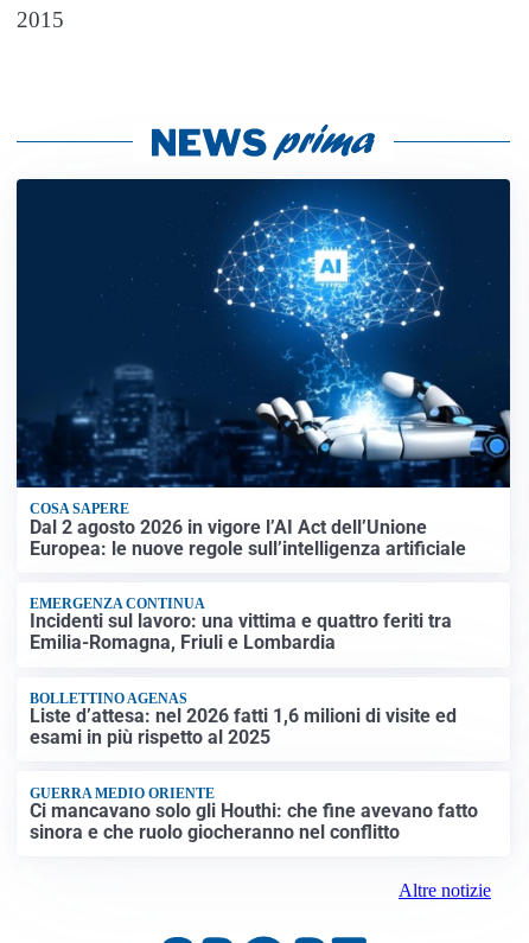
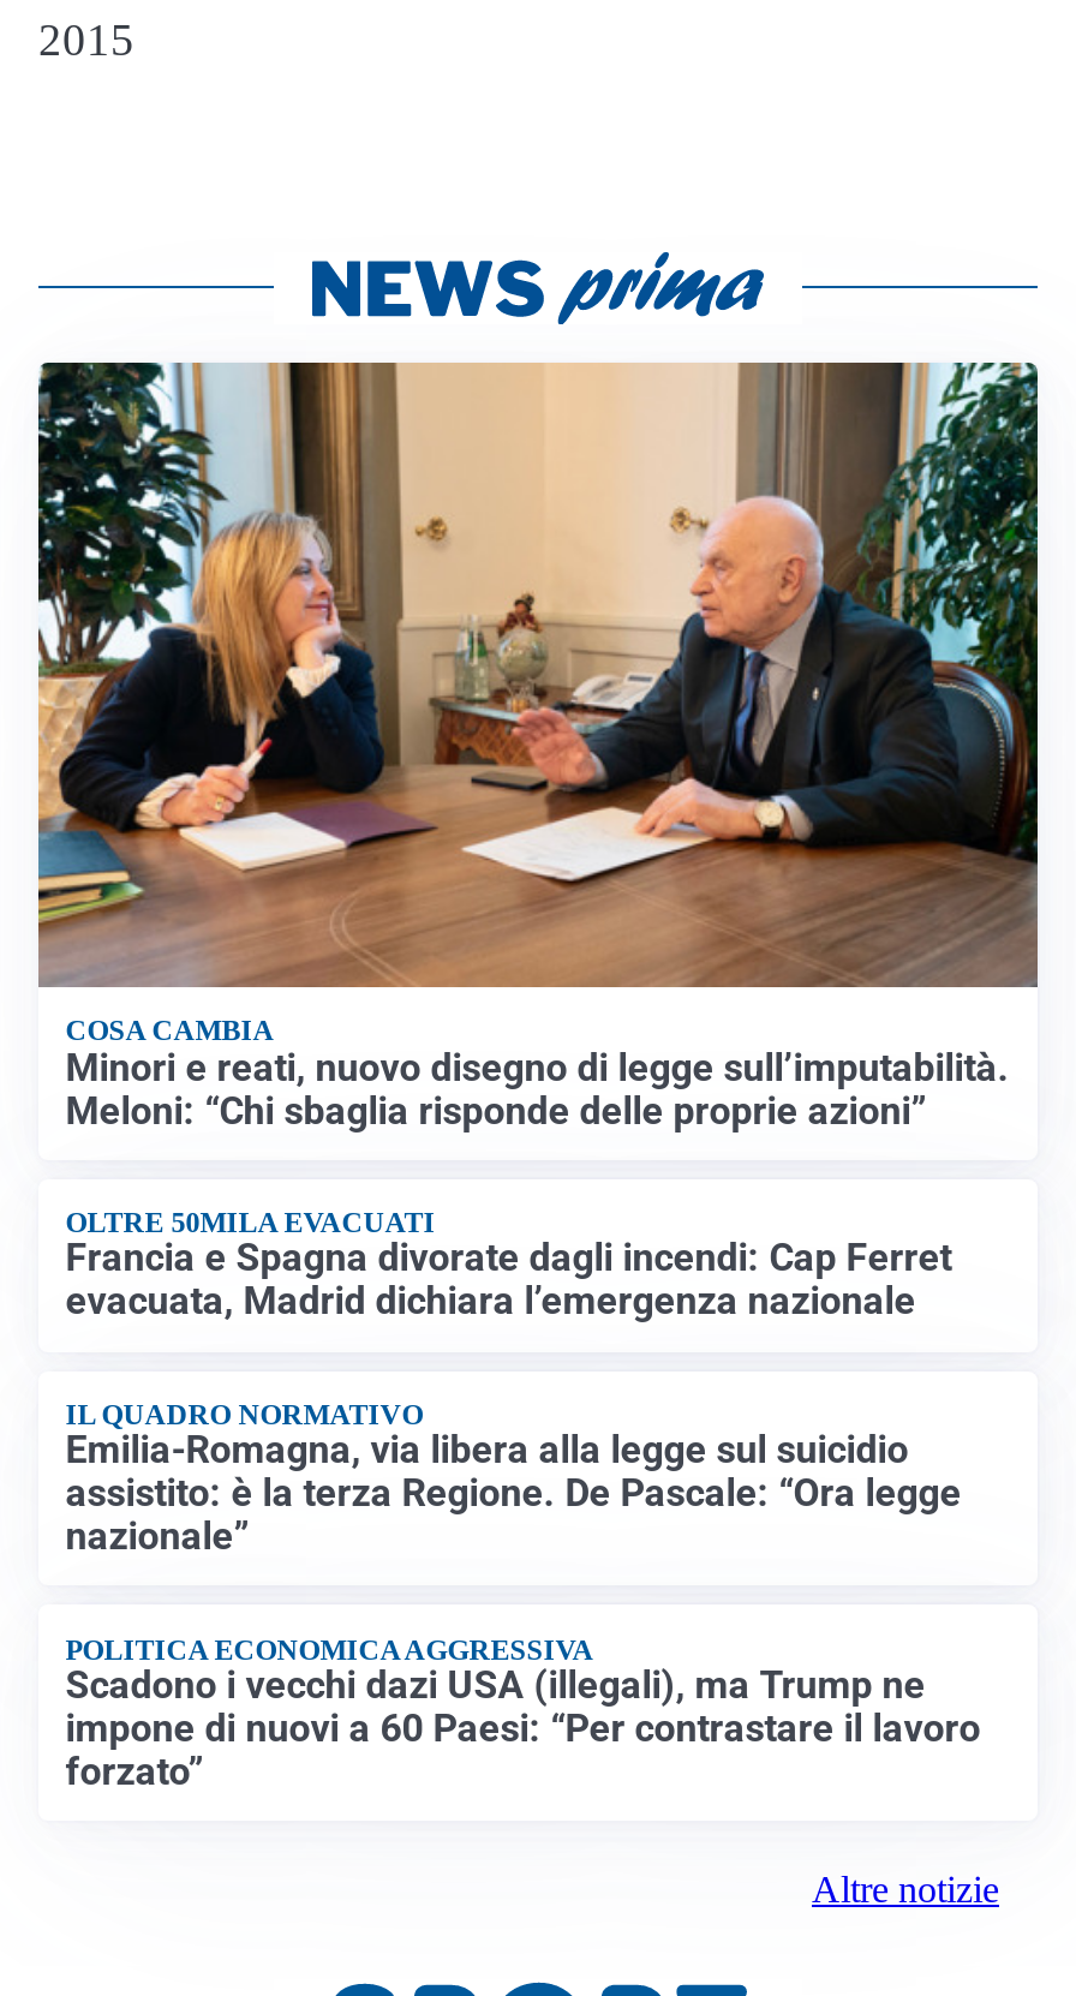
[15,178,511,560] [image] | COSA SAPERE | Dal 2 agosto 2026 in vigore l’AI Act dell’Unione | Europea: le nuove regole sull’intelligenza artificiale -> [36,360,1040,1133] [image] | COSA CAMBIA | Minori e reati, nuovo disegno di legge sull’imputabilità. | Meloni: “Chi sbaglia risponde delle proprie azioni”
[30,596,452,654] EMERGENZA CONTINUA | Incidenti sul lavoro: una vittima e quattro feriti tra | Emilia-Romagna, Friuli e Lombardia -> [65,1206,952,1325] OLTRE 50MILA EVACUATI | Francia e Spagna divorate dagli incendi: Cap Ferret | evacuata, Madrid dichiara l’emergenza nazionale
[30,690,457,749] BOLLETTINO AGENAS | Liste d’attesa: nel 2026 fatti 1,6 milioni di visite ed | esami in più rispetto al 2025 -> [65,1397,961,1559] IL QUADRO NORMATIVO | Emilia-Romagna, via libera alla legge sul suicidio | assistito: è la terza Regione. De Pascale: “Ora legge | nazionale”
[30,785,478,843] GUERRA MEDIO ORIENTE | Ci mancavano solo gli Houthi: che fine avevano fatto | sinora e che ruolo giocheranno nel conflitto -> [65,1632,980,1794] POLITICA ECONOMICA AGGRESSIVA | Scadono i vecchi dazi USA (illegali), ma Trump ne | impone di nuovi a 60 Paesi: “Per contrastare il lavoro | forzato”

